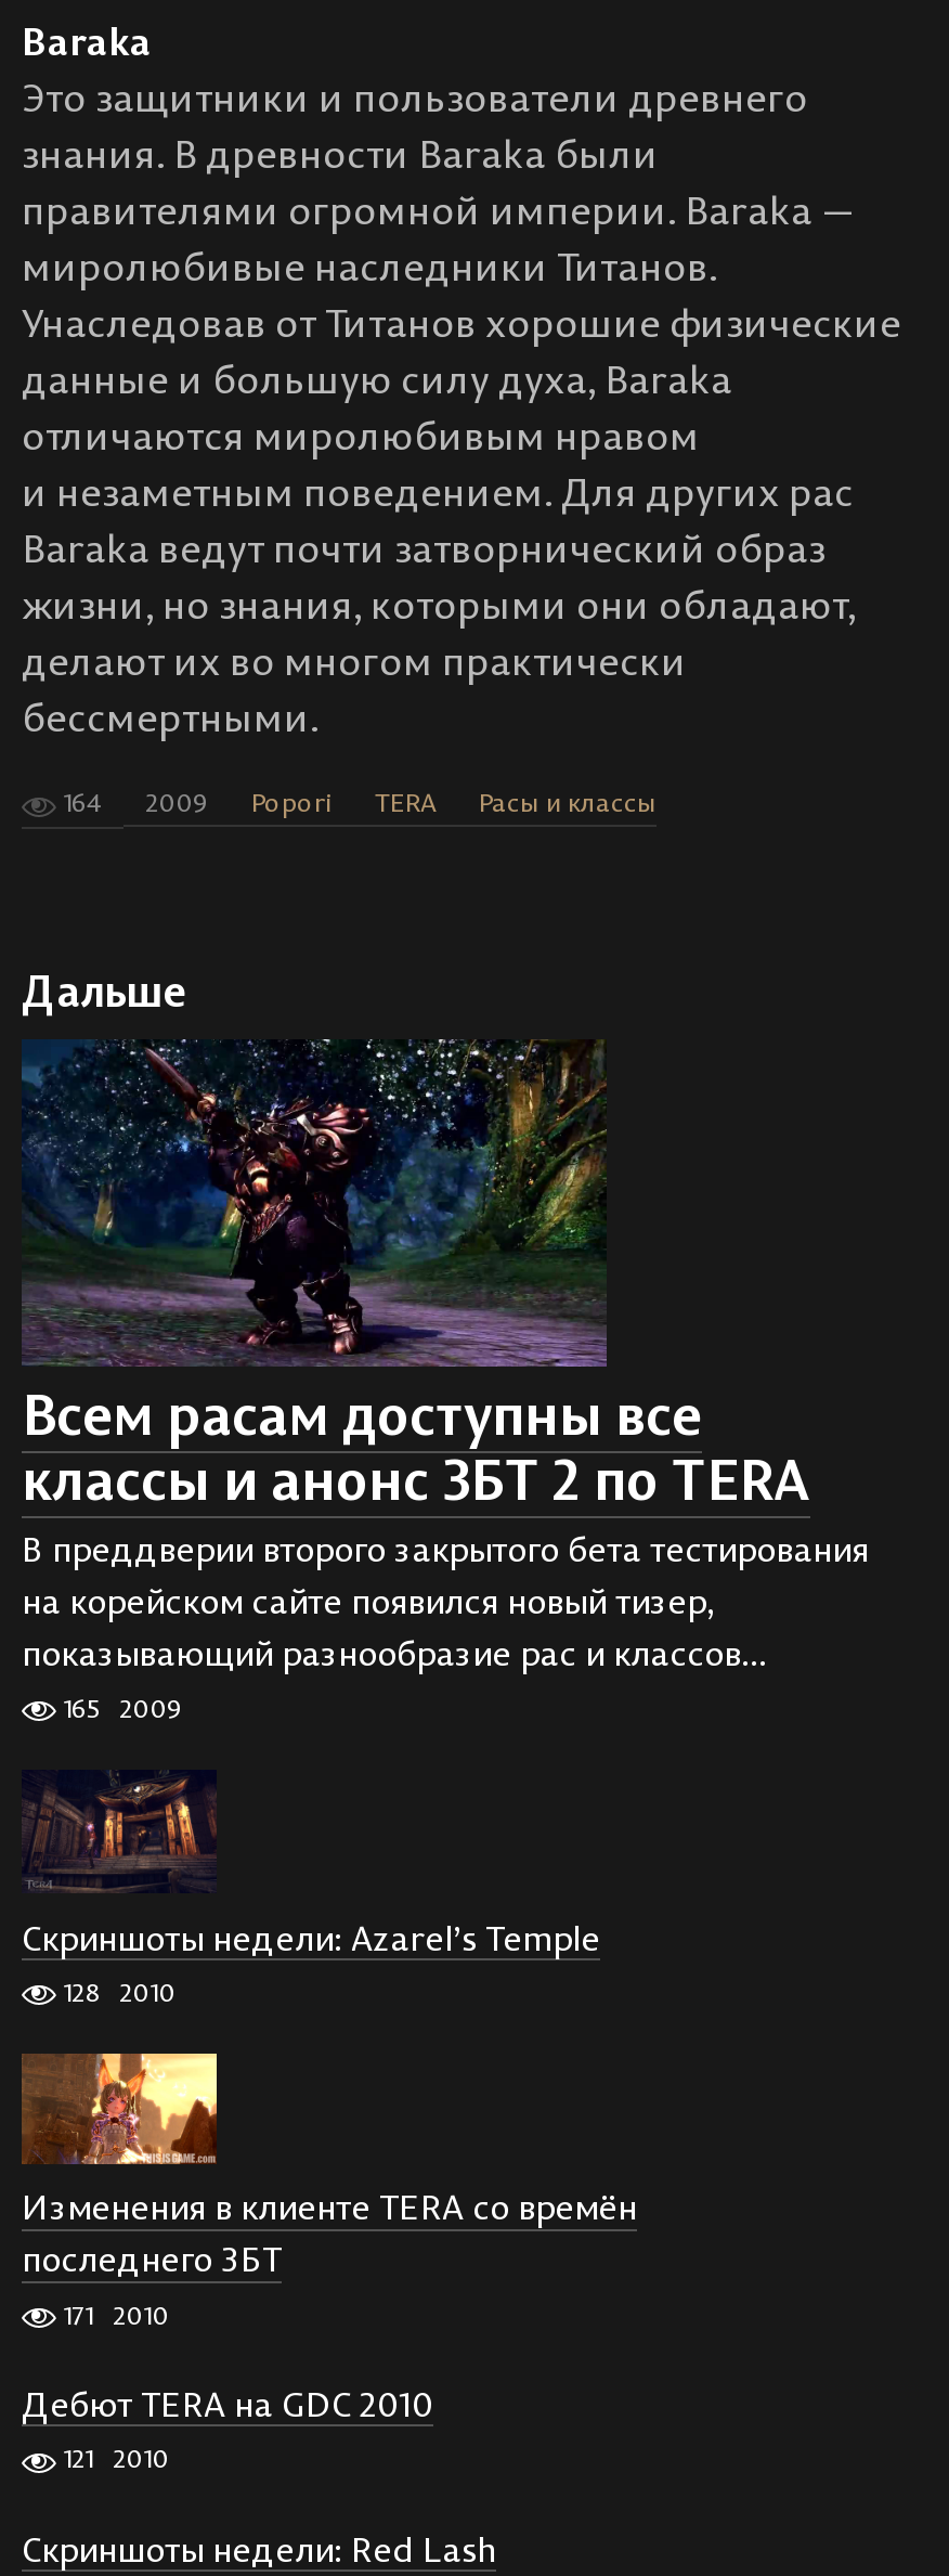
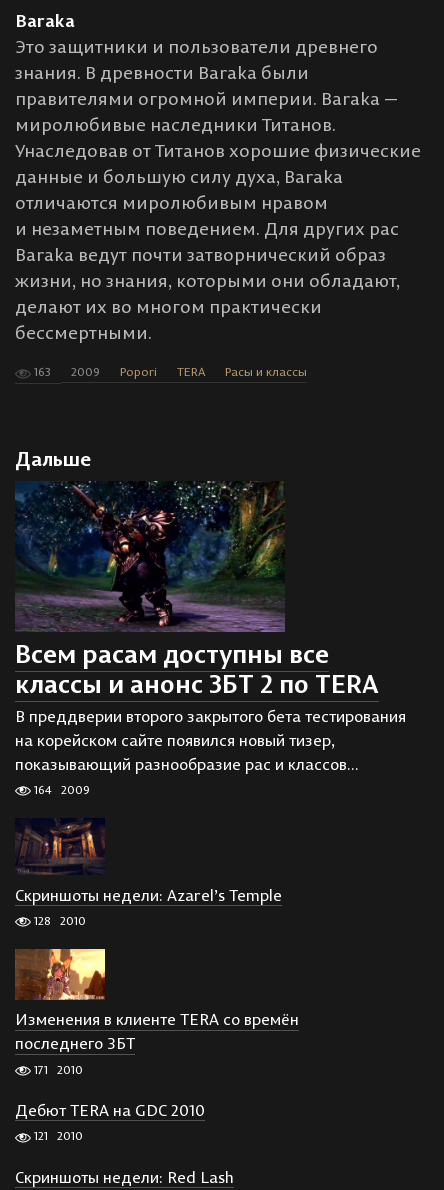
[56,786,656,818] 164 2009 Popori TERA Расы и классы -> [31,364,307,379] 163 2009 Popori TERA Расы и классы
[56,1691,182,1724] 165 2009 -> [31,782,90,797] 164 2009

